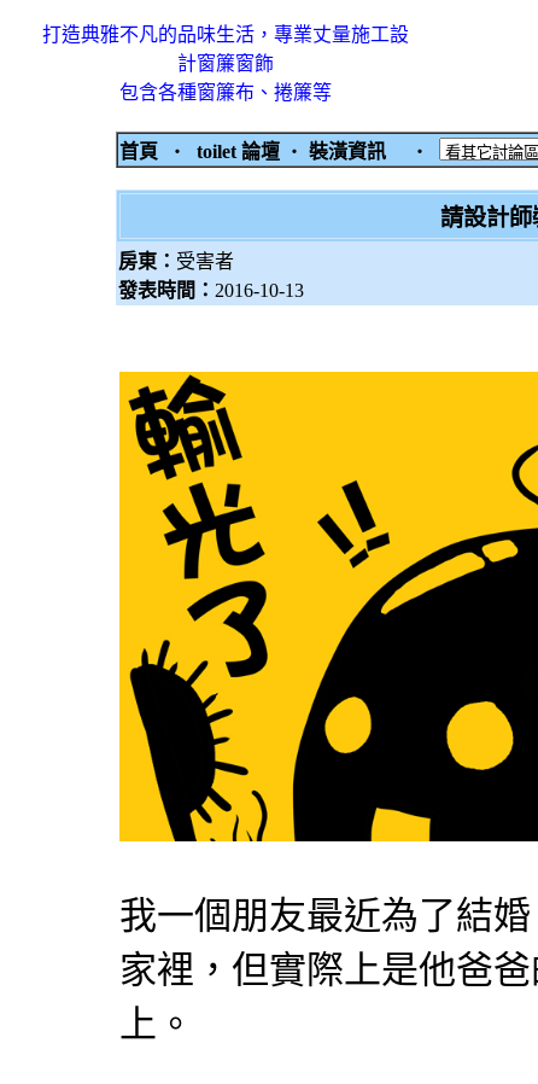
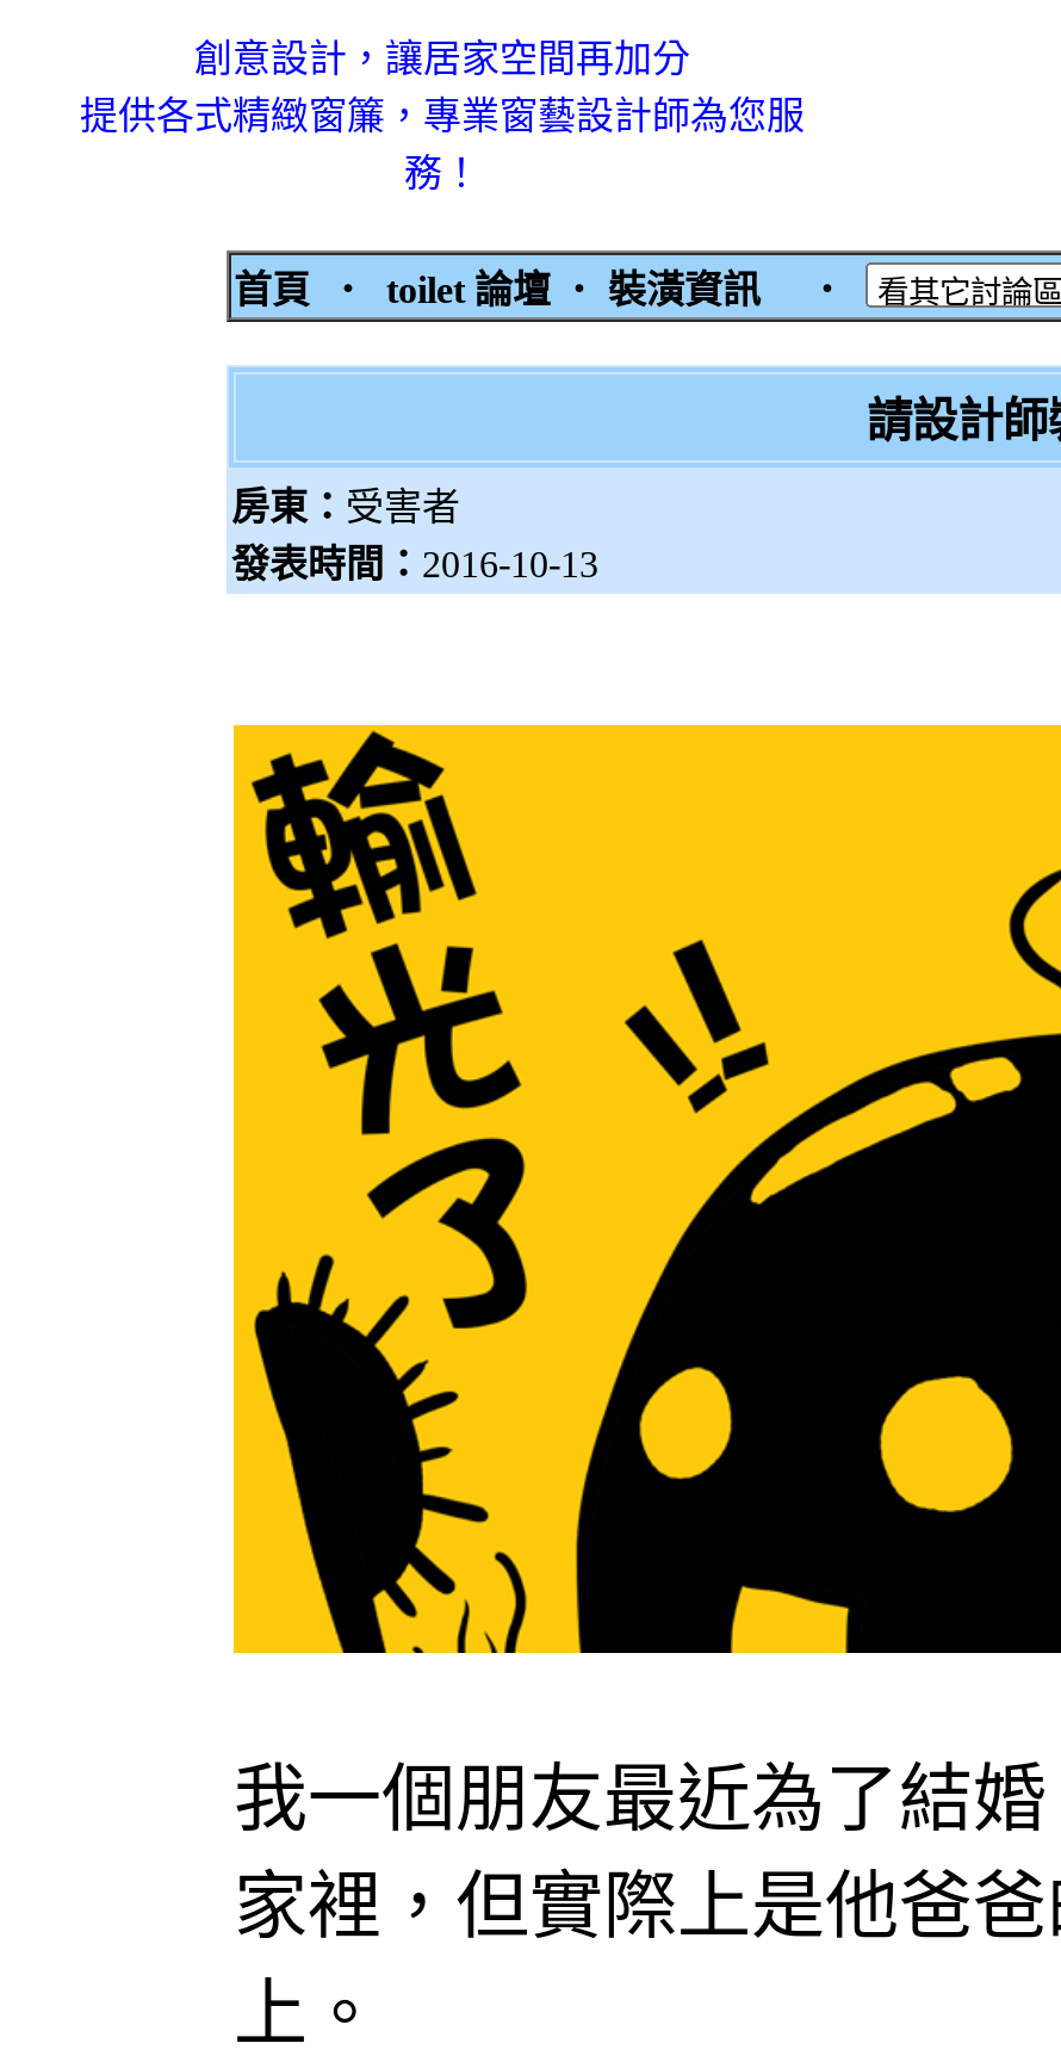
[42,24,408,103] 打造典雅不凡的品味生活，專業丈量施工設 | 計窗簾窗飾 | 包含各種窗簾布、捲簾等 -> [80,38,805,193] 創意設計，讓居家空間再加分 | 提供各式精緻窗簾，專業窗藝設計師為您服 | 務！

